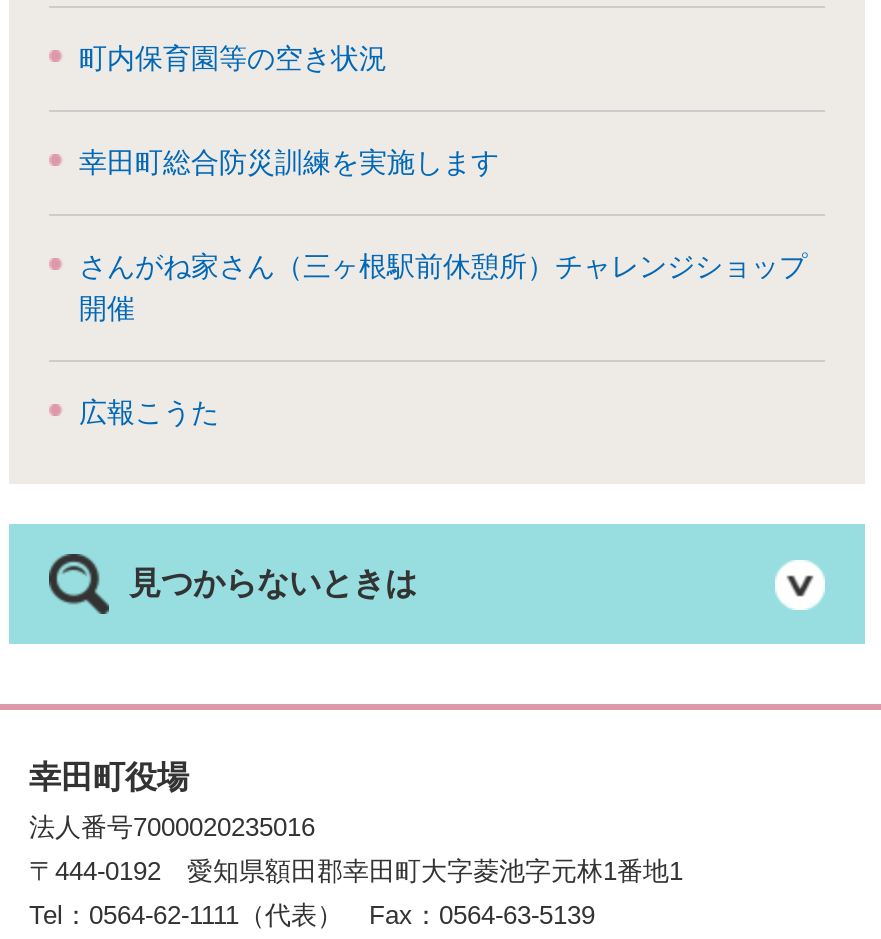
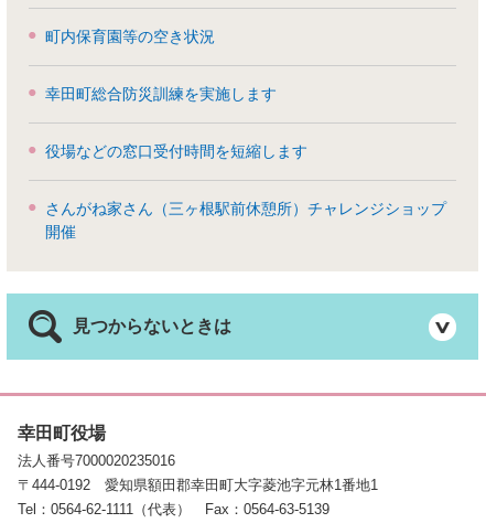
none -> [45,143,307,160] 役場などの窓口受付時間を短縮します
moved [79,250,807,324] -> [45,200,446,241]: さんがね家さん（三ヶ根駅前休憩所）チャレンジショップ | 開催
[79,396,219,428] 広報こうた -> none

